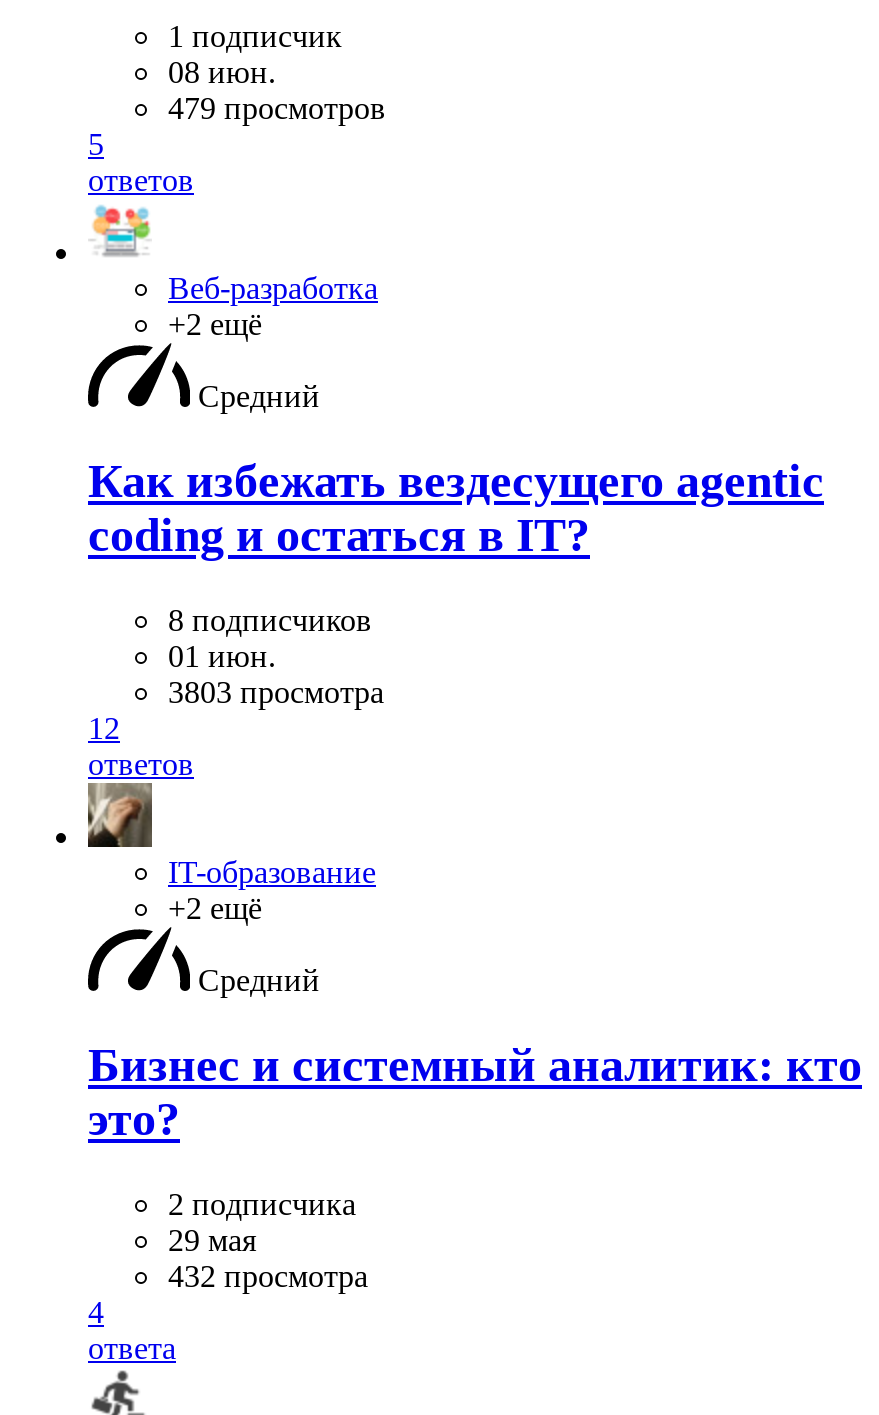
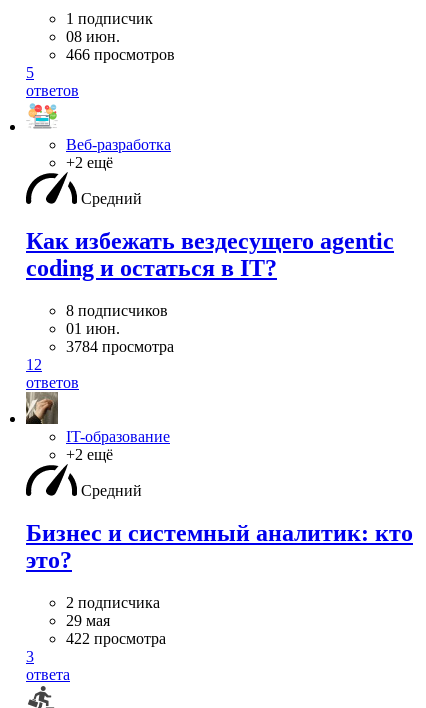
[168,91,386,125] 479 просмотров -> [66,46,175,63] 466 просмотров
[168,674,384,708] 3803 просмотра -> [66,338,174,355] 3784 просмотра
[168,1258,368,1292] 432 просмотра -> [66,629,166,646] 422 просмотра
[88,1294,104,1328] 4 -> [26,647,34,664] 3

